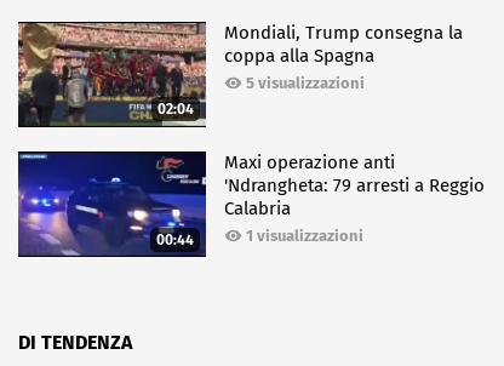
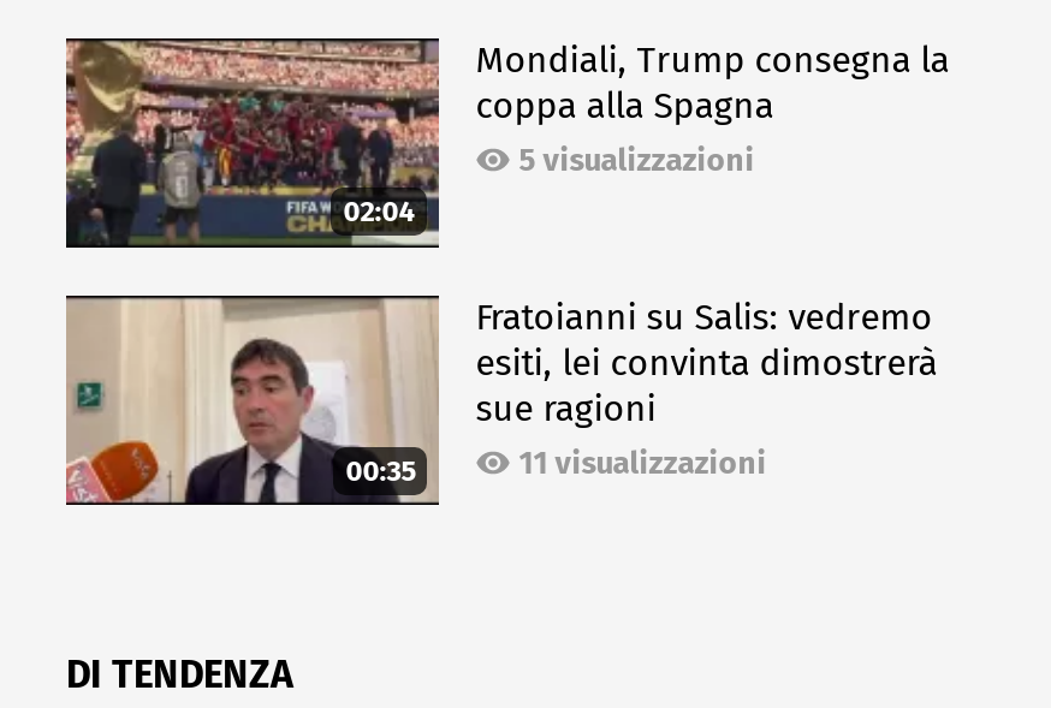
[17,151,207,257] [image] | 00:44 -> [64,296,441,505] [image] | 00:35
[224,152,485,245] Maxi operazione anti | 'Ndrangheta: 79 arresti a Reggio | Calabria | 1 visualizzazioni -> [475,296,937,482] Fratoianni su Salis: vedremo | esiti, lei convinta dimostrerà | sue ragioni | 11 visualizzazioni

